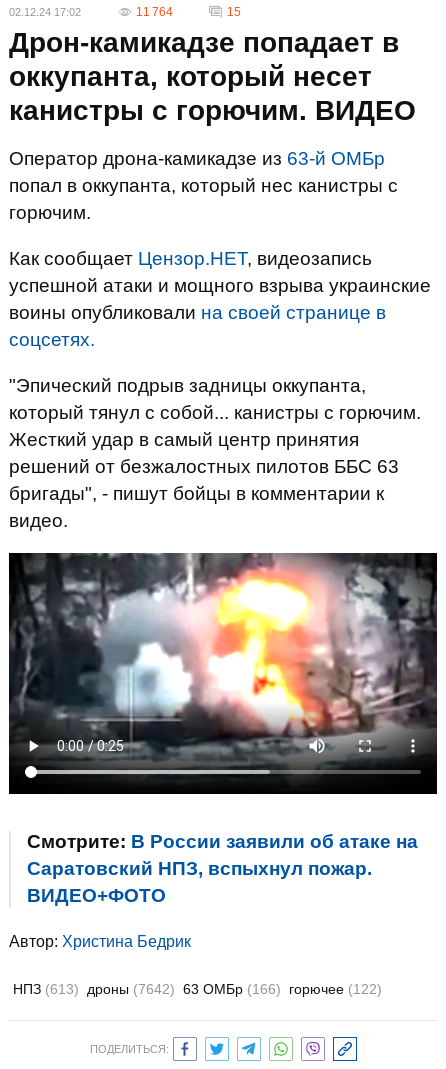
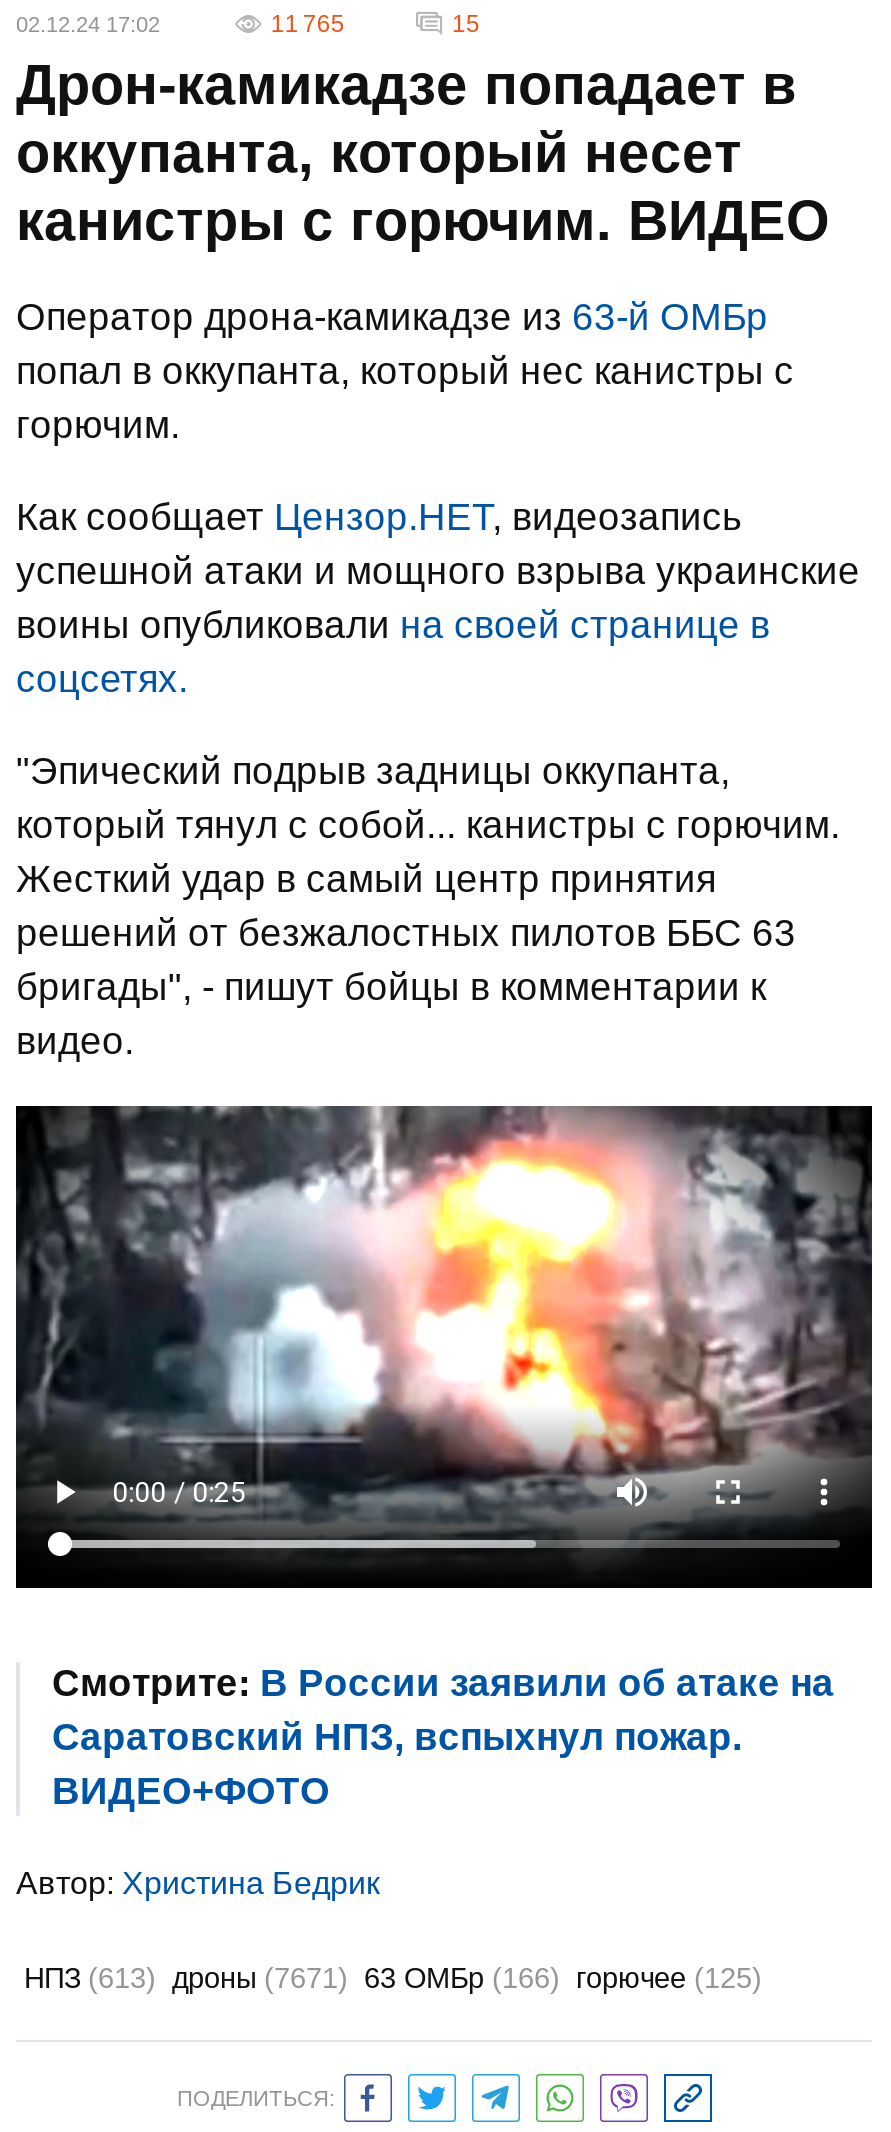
[136,5,173,19] 11 764 -> [271,10,345,38] 11 765
[13,981,382,997] НПЗ (613) дроны (7642) 63 ОМБр (166) горючее (122) -> [24,1962,762,1994] НПЗ (613) дроны (7671) 63 ОМБр (166) горючее (125)

